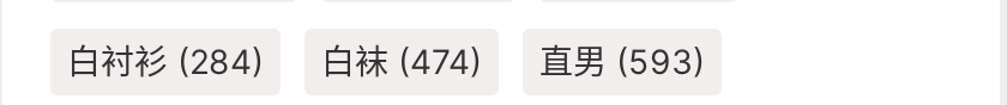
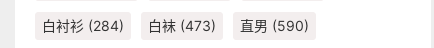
[321,41,482,82] 白袜(474) -> [148,17,216,34] 白袜(473)
[539,41,705,82] 直男(593) -> [240,17,309,34] 直男(590)

